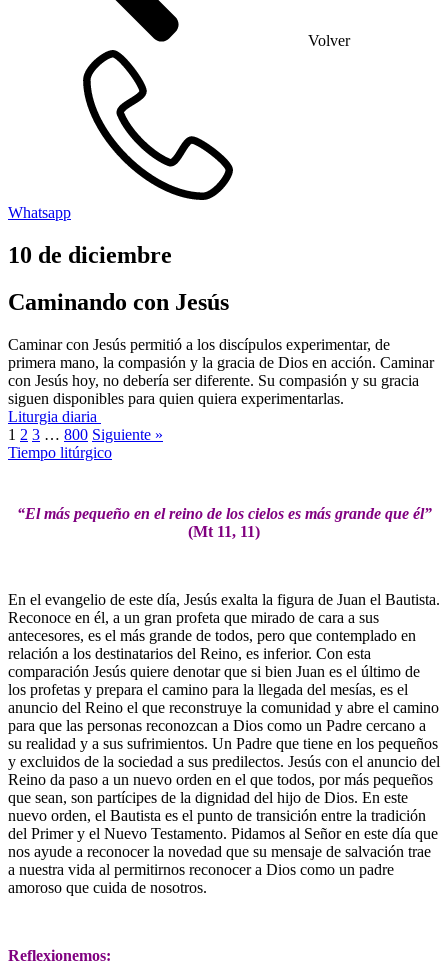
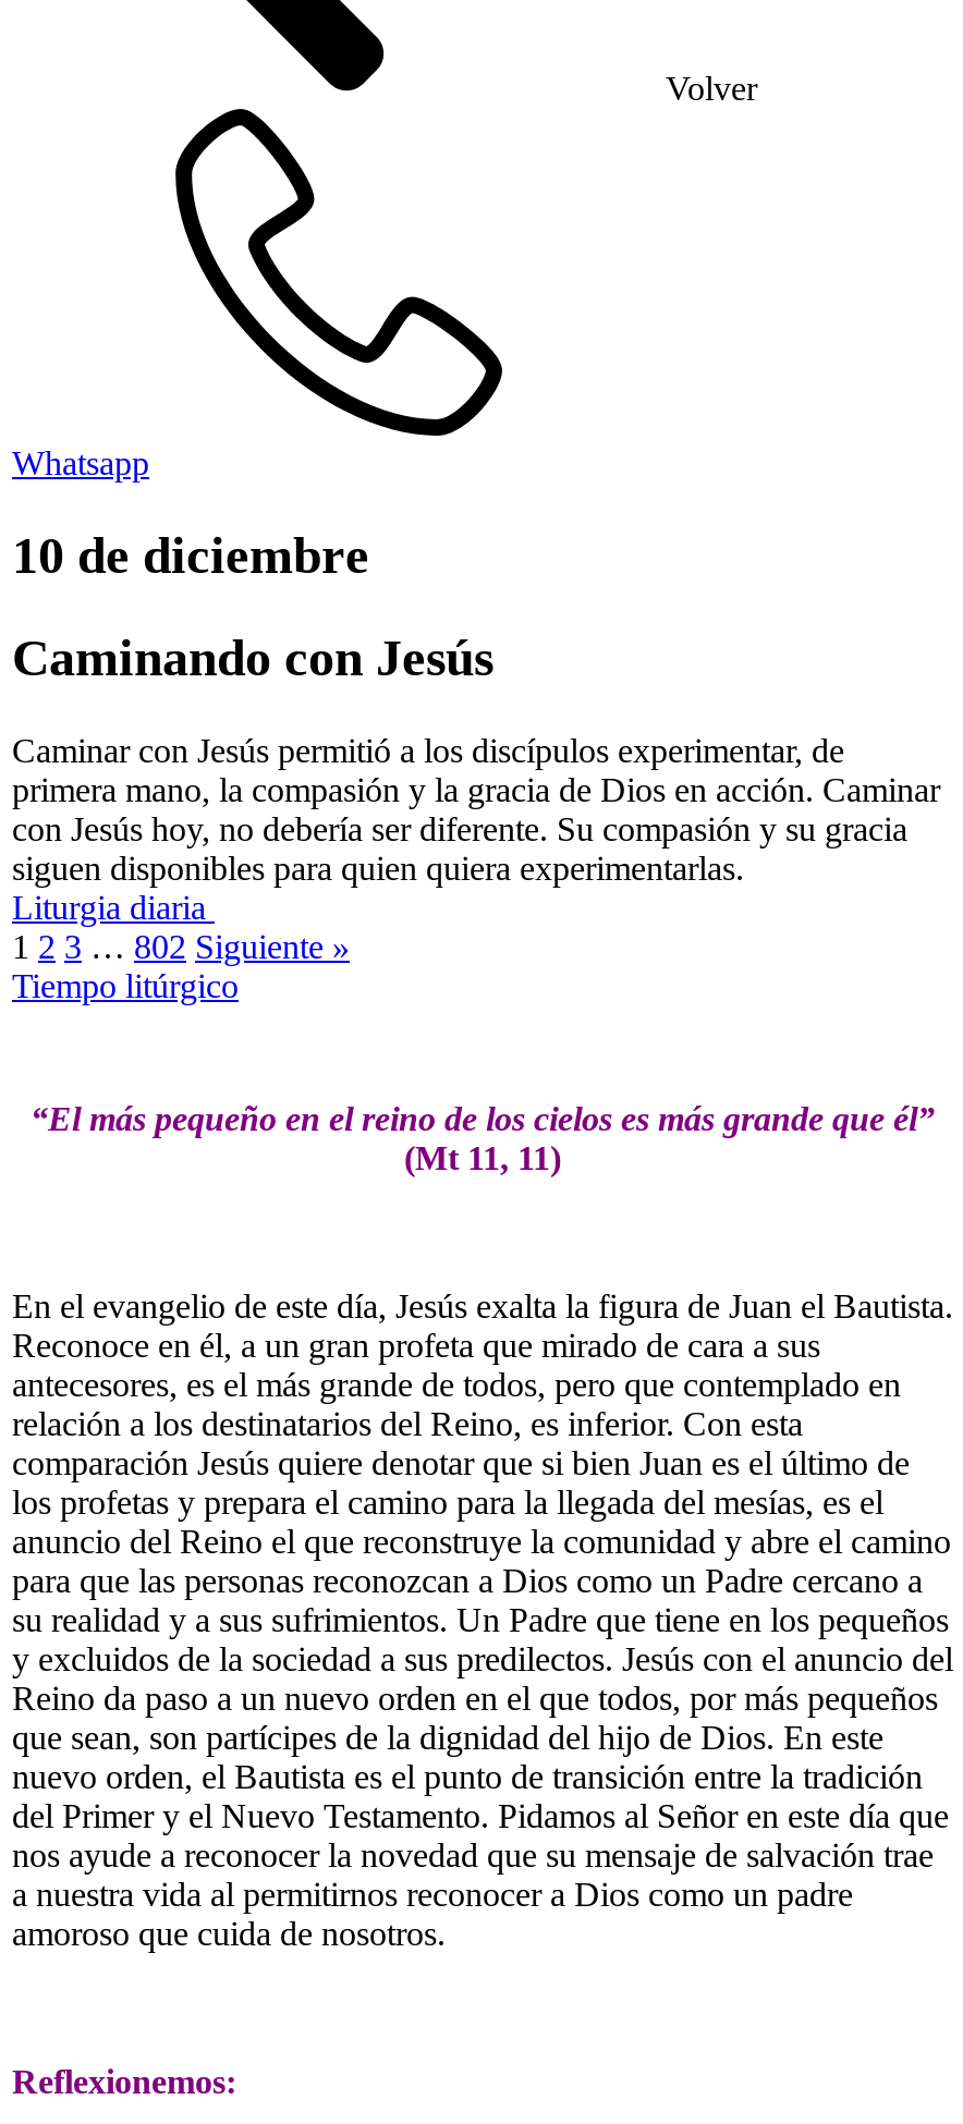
[8,426,163,443] 1 2 3 … 800 Siguiente » -> [12,927,350,964] 1 2 3 … 802 Siguiente »

